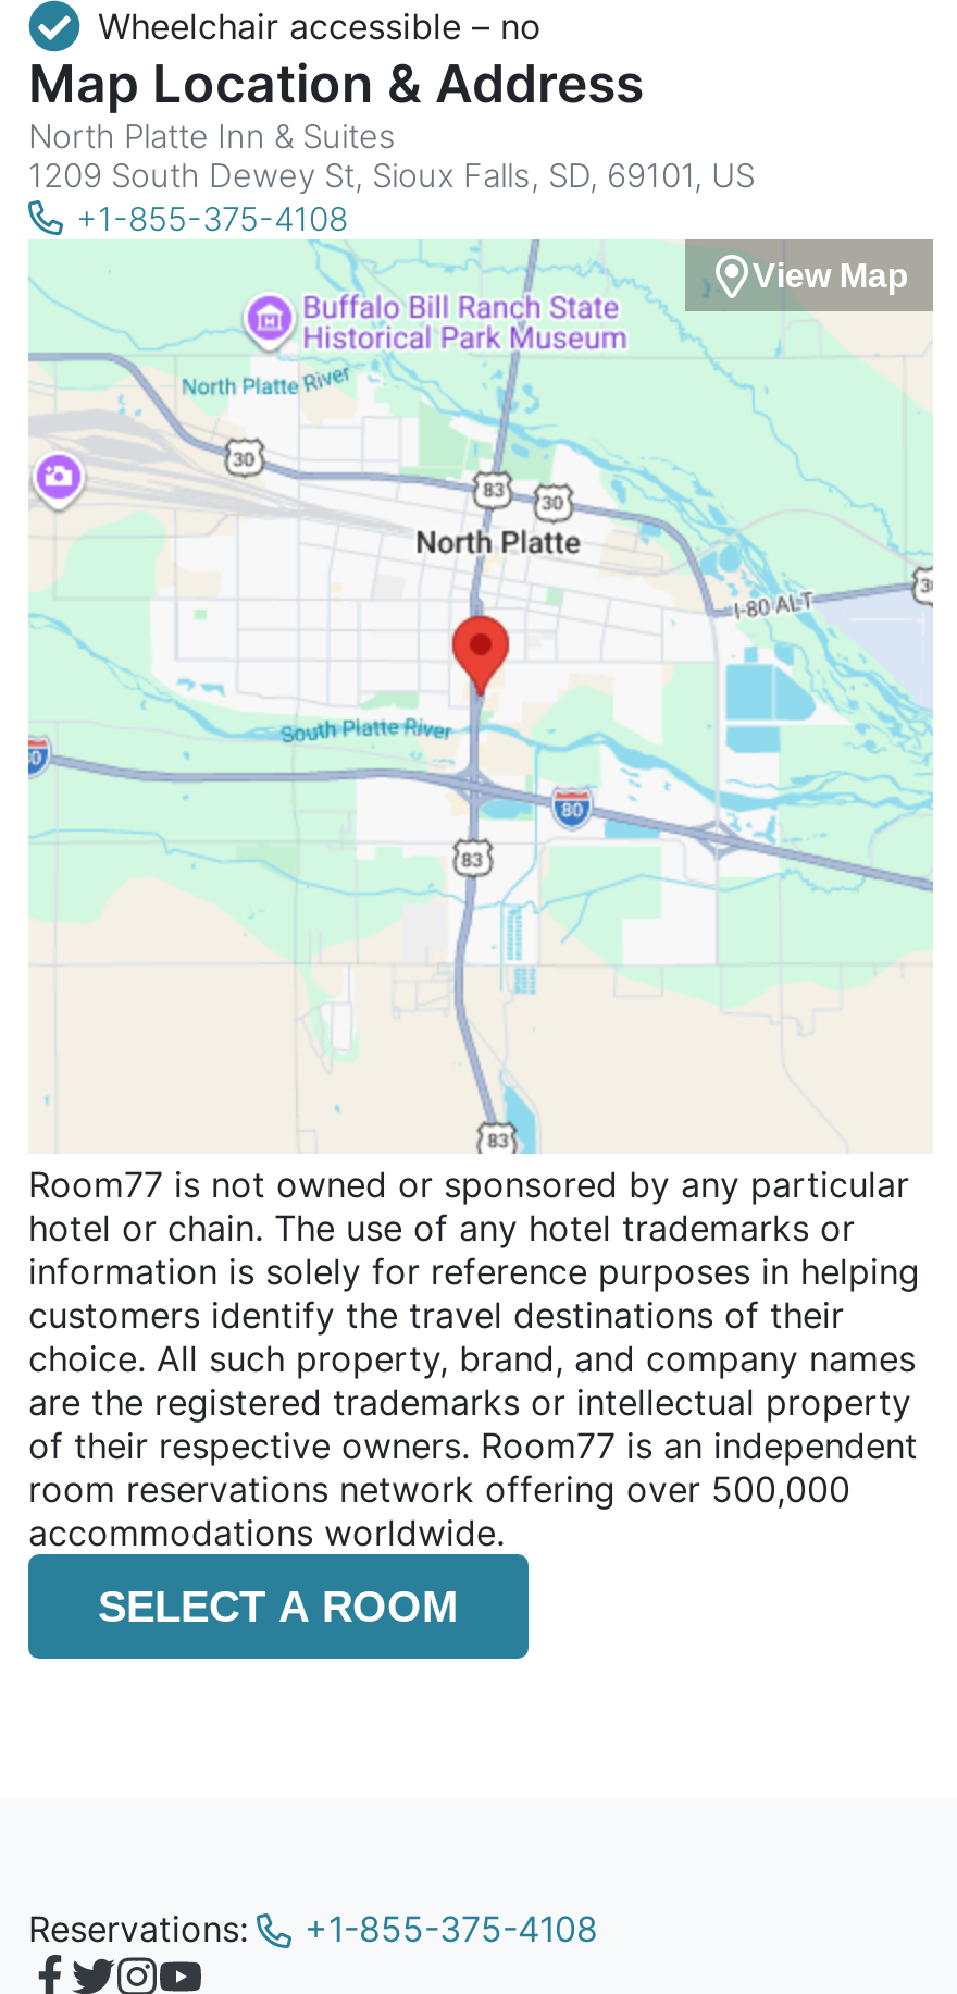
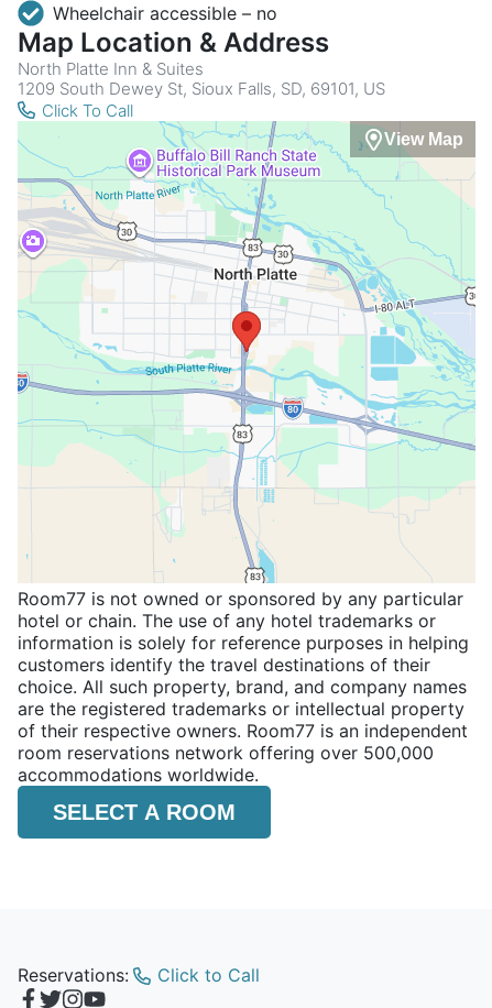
[76,199,348,240] +1-855-375-4108 -> [42,100,133,121] Click To Call
[304,1908,598,1951] +1-855-375-4108 -> [157,964,260,986] Click to Call

